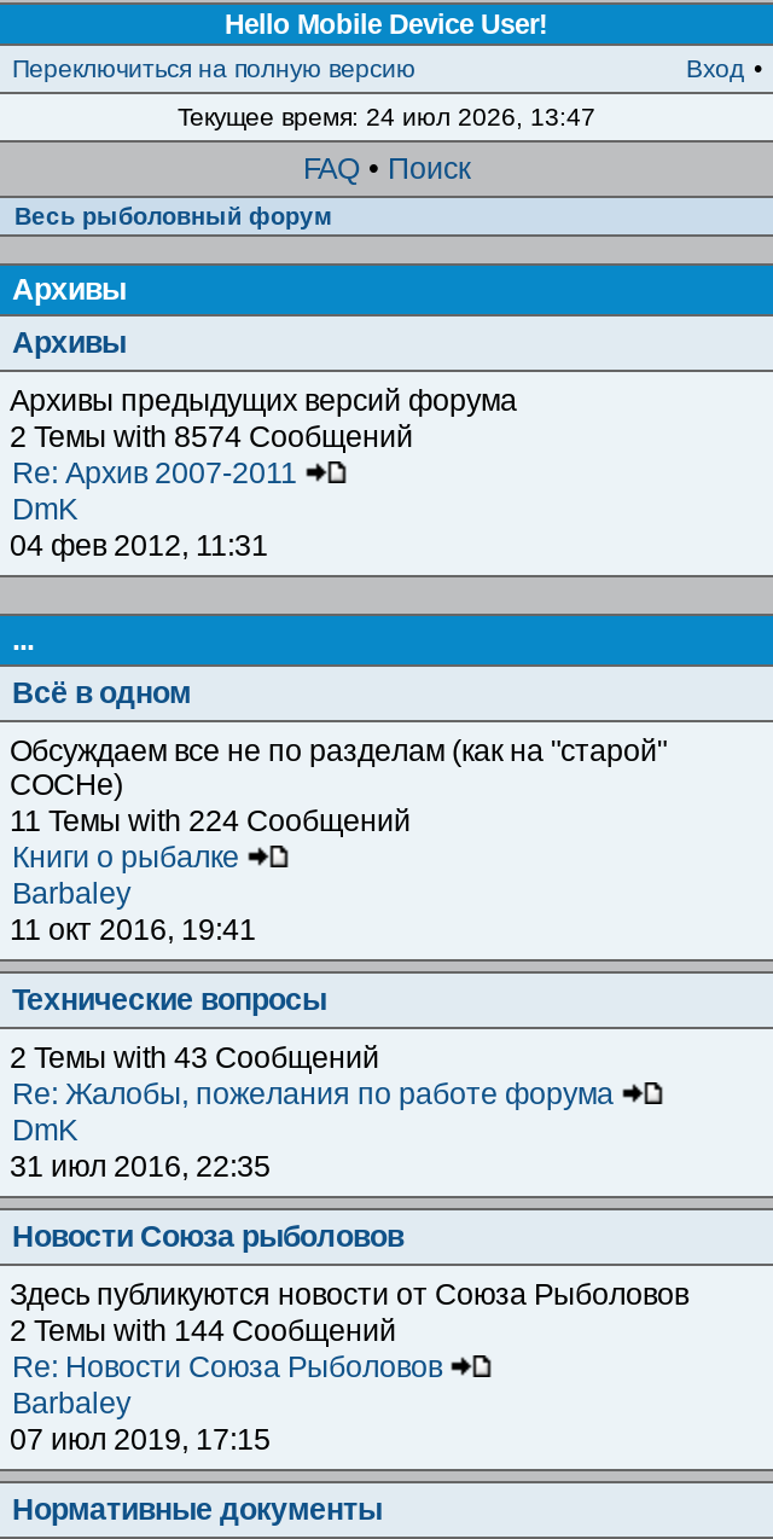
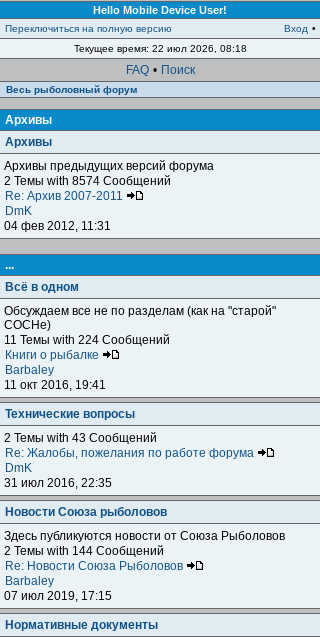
[178,104,595,130] Текущее время: 24 июл 2026, 13:47 -> [73,43,246,54] Текущее время: 22 июл 2026, 08:18

